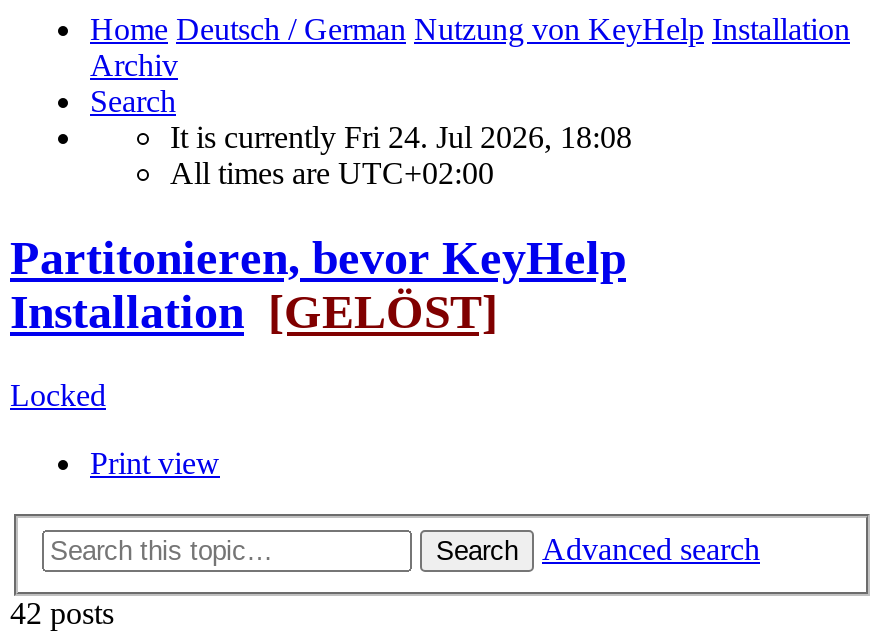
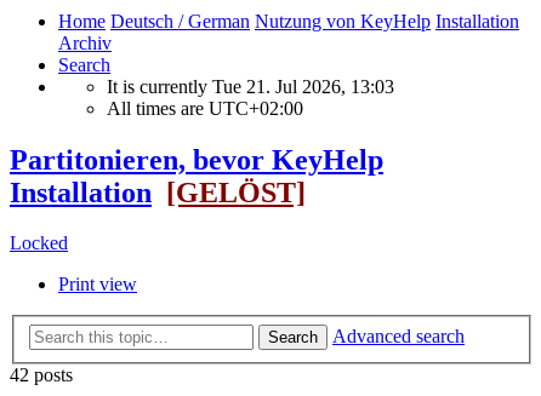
[170,119,632,153] It is currently Fri 24. Jul 2026, 18:08 -> [107,76,394,96] It is currently Tue 21. Jul 2026, 13:03

